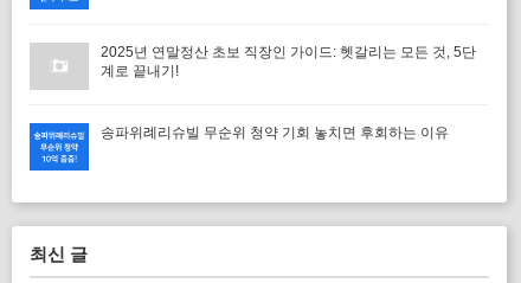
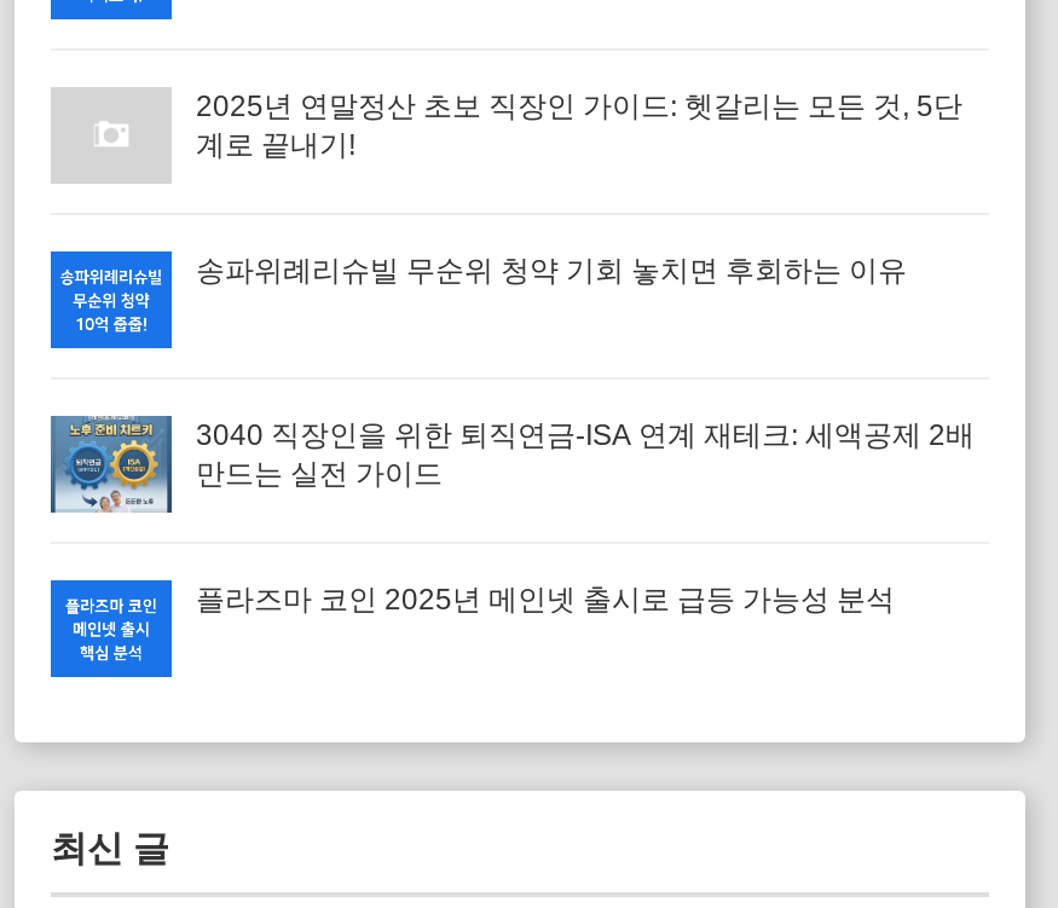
none -> [48,416,975,513] [image] | 3040 직장인을 위한 퇴직연금-ISA 연계 재테크: 세액공제 2배 | 만드는 실전 가이드
none -> [196,582,895,615] 플라즈마 코인 2025년 메인넷 출시로 급등 가능성 분석

